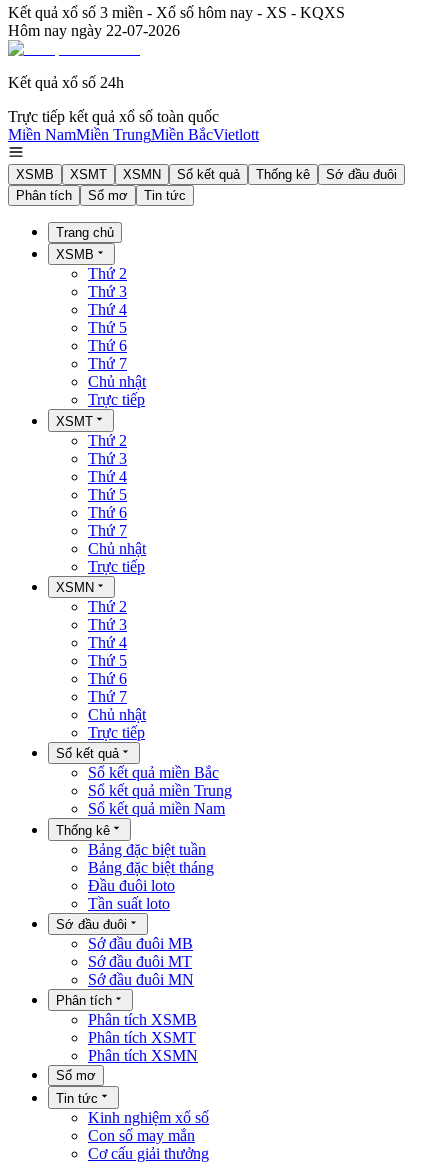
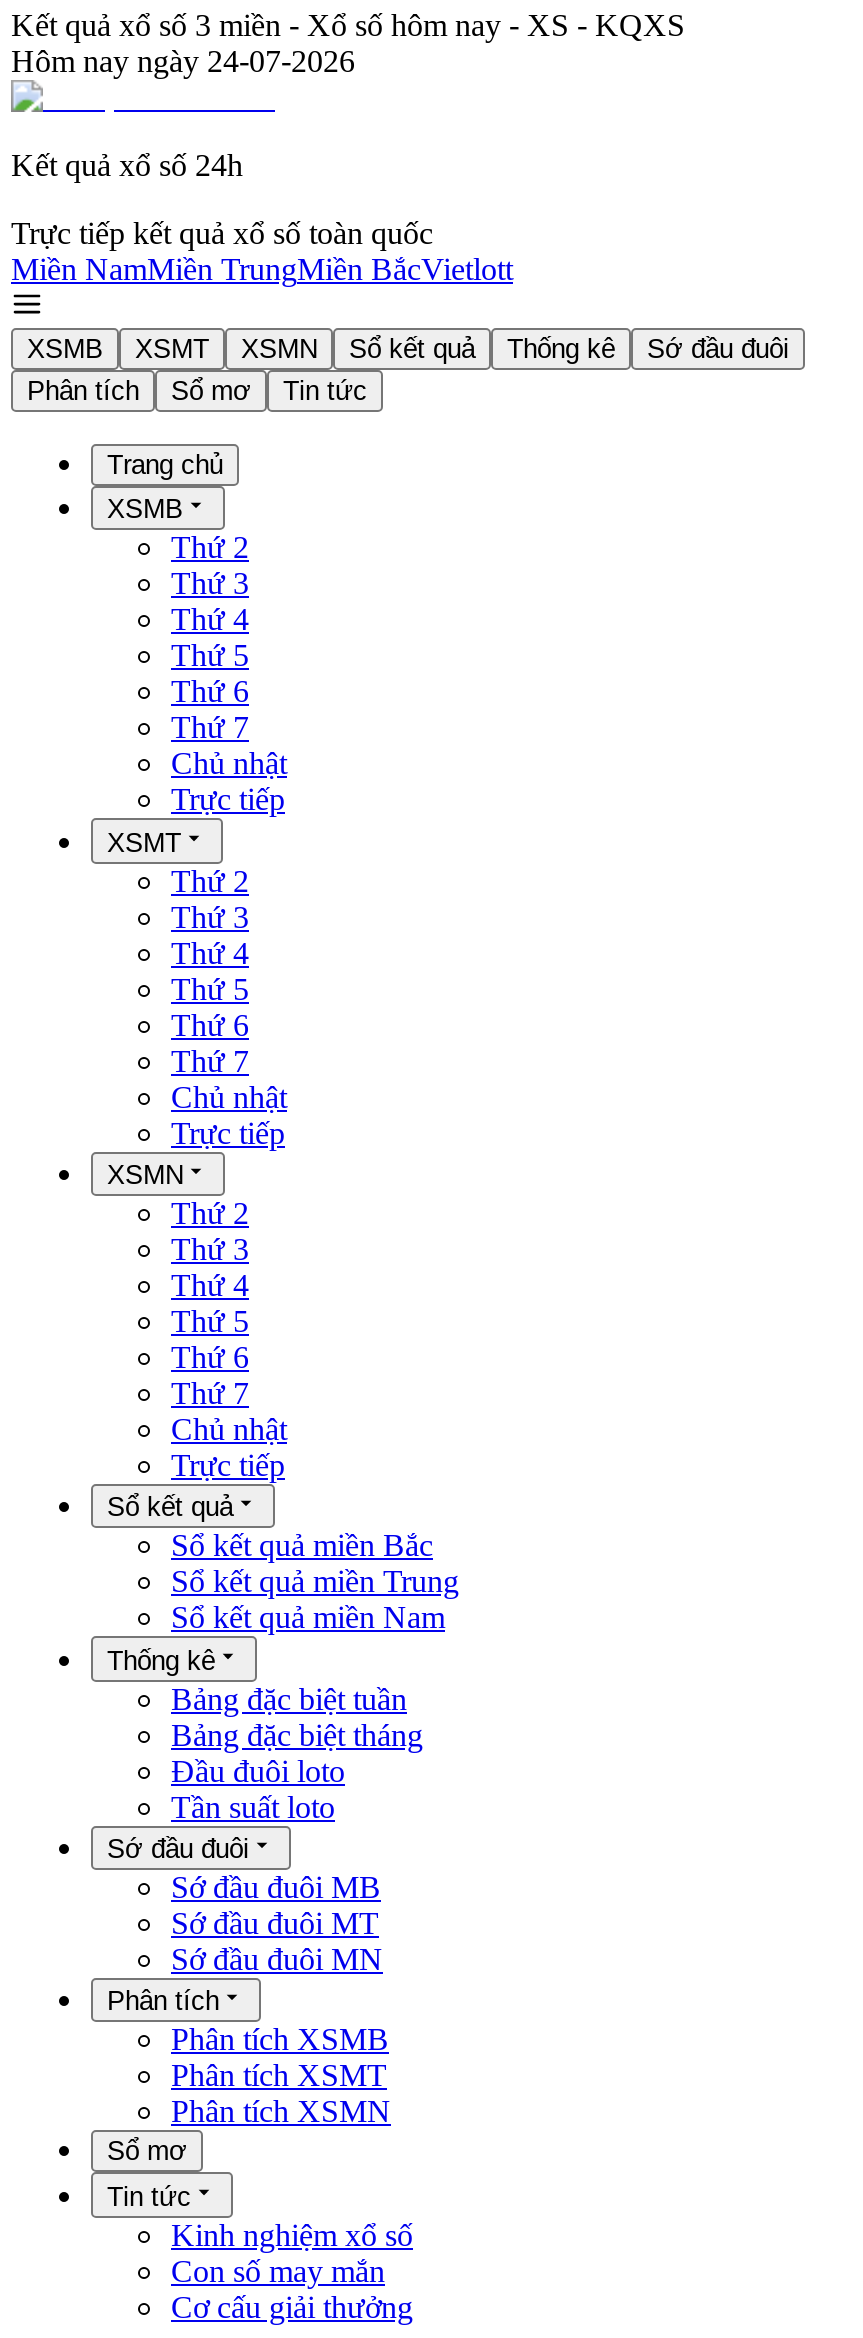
[8,22,180,39] Hôm nay ngày 22-07-2026 -> [11,44,355,78] Hôm nay ngày 24-07-2026

